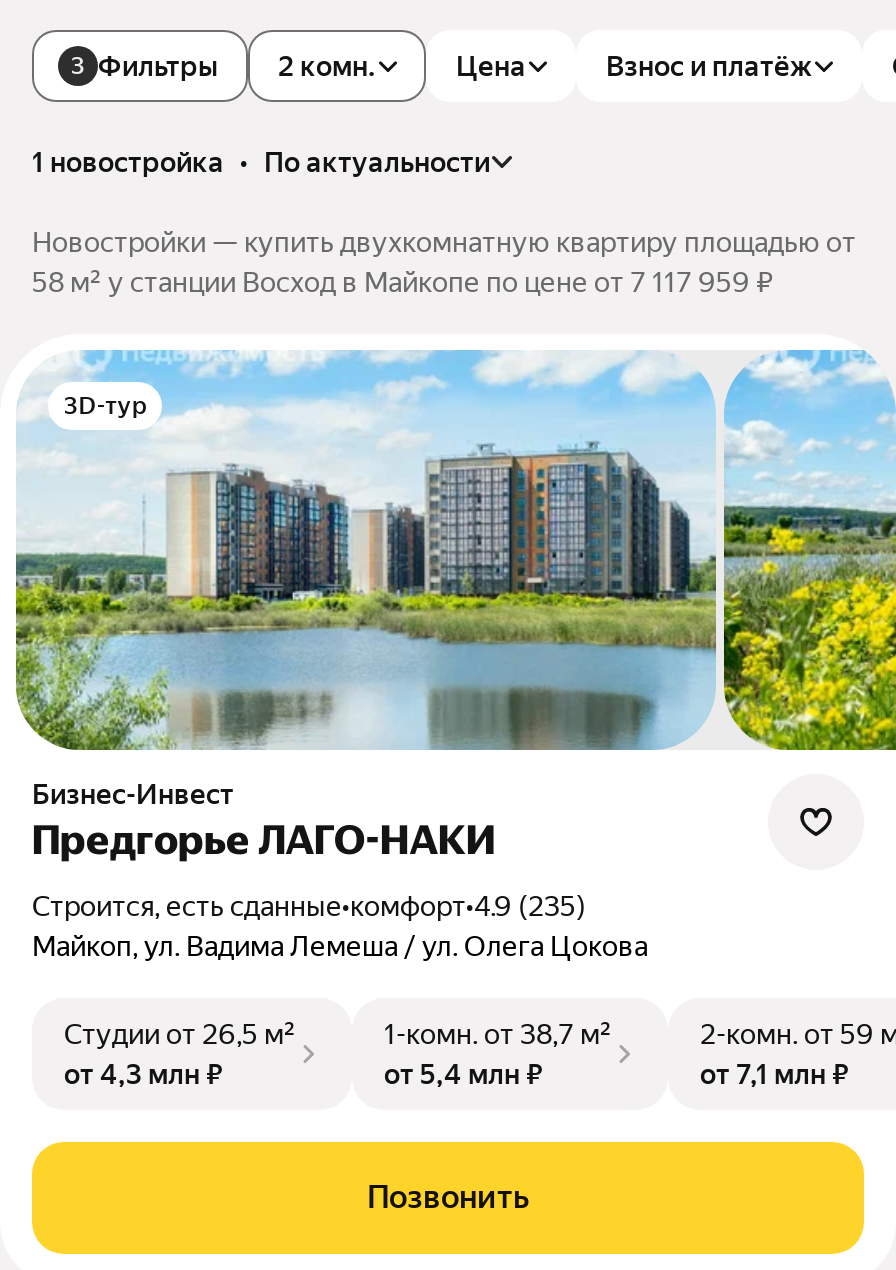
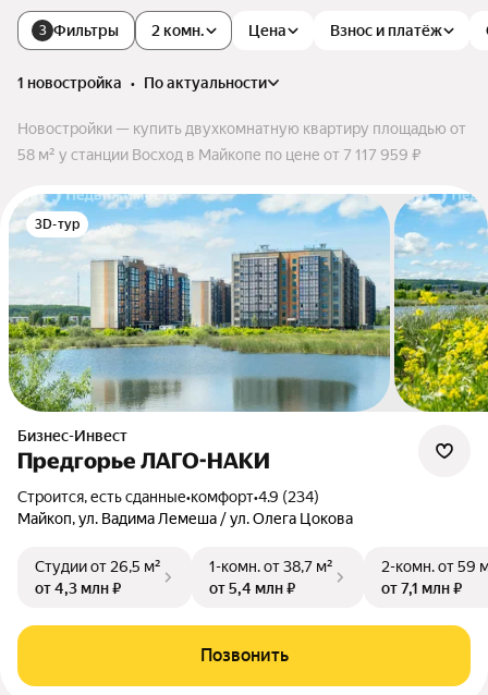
[50,890,586,922] Строится, есть сданные•комфорт•4.9 (235) -> [27,488,319,506] Строится, есть сданные•комфорт•4.9 (234)

